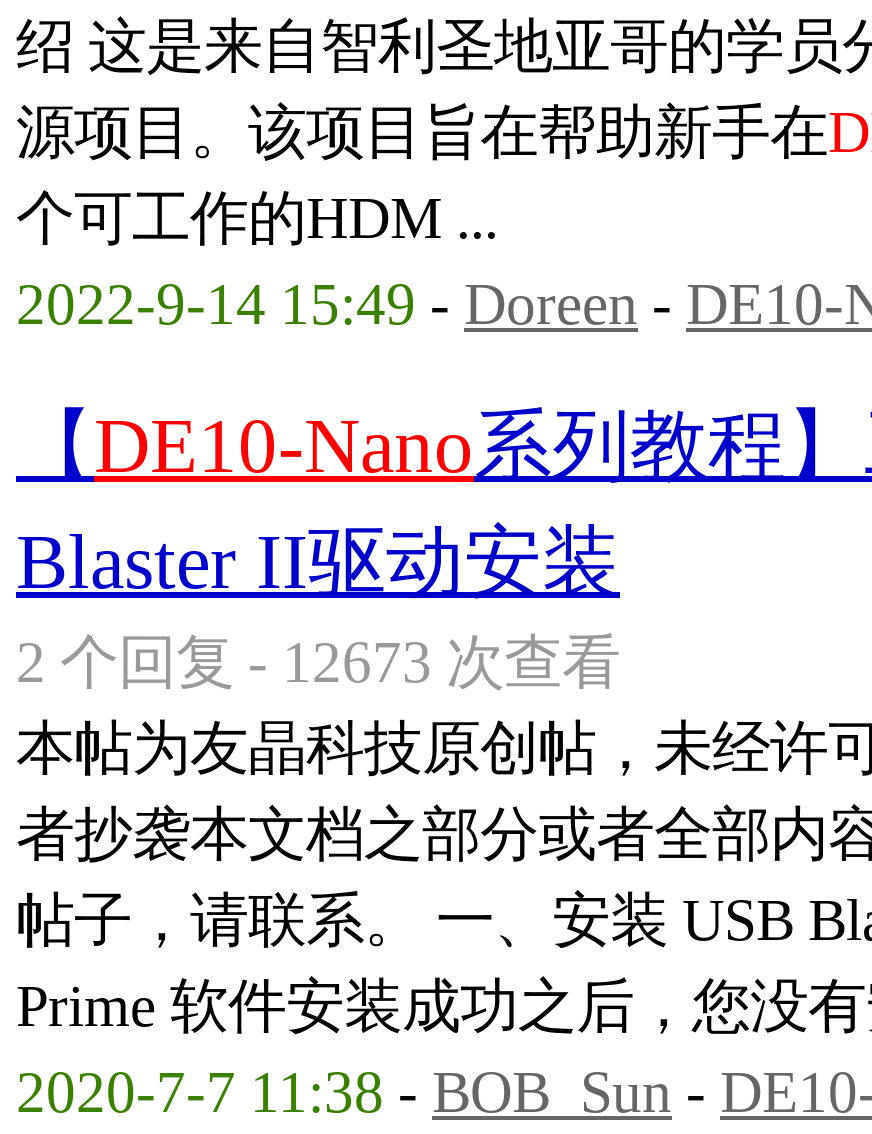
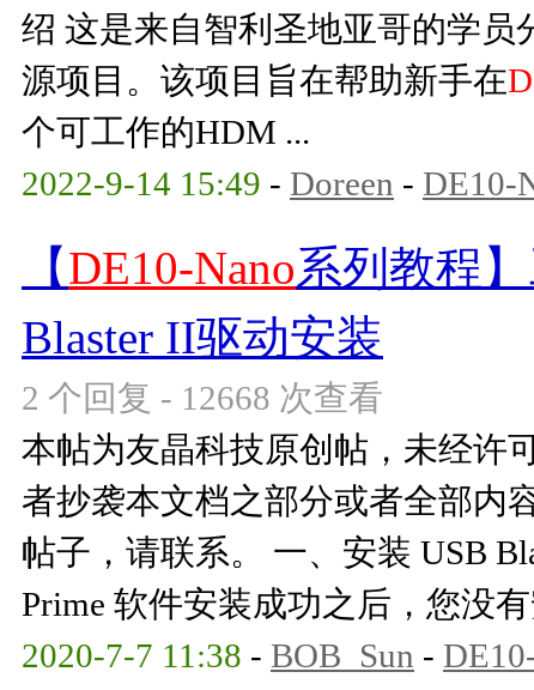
[16,630,620,694] 2 个回复 - 12673 次查看 -> [22,379,383,417] 2 个回复 - 12668 次查看

